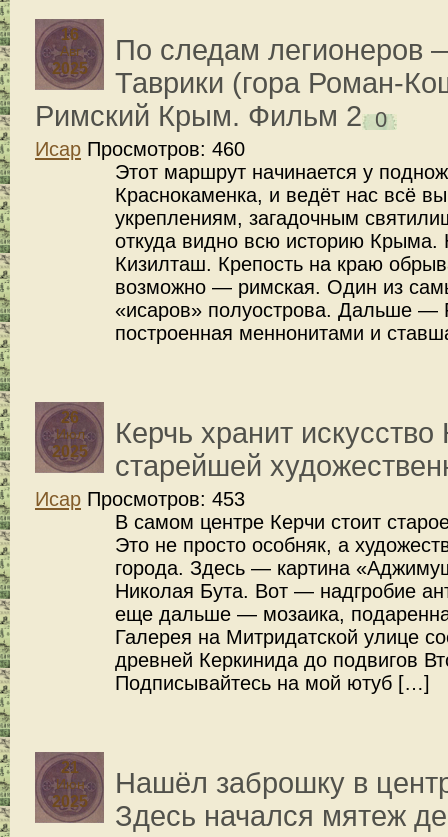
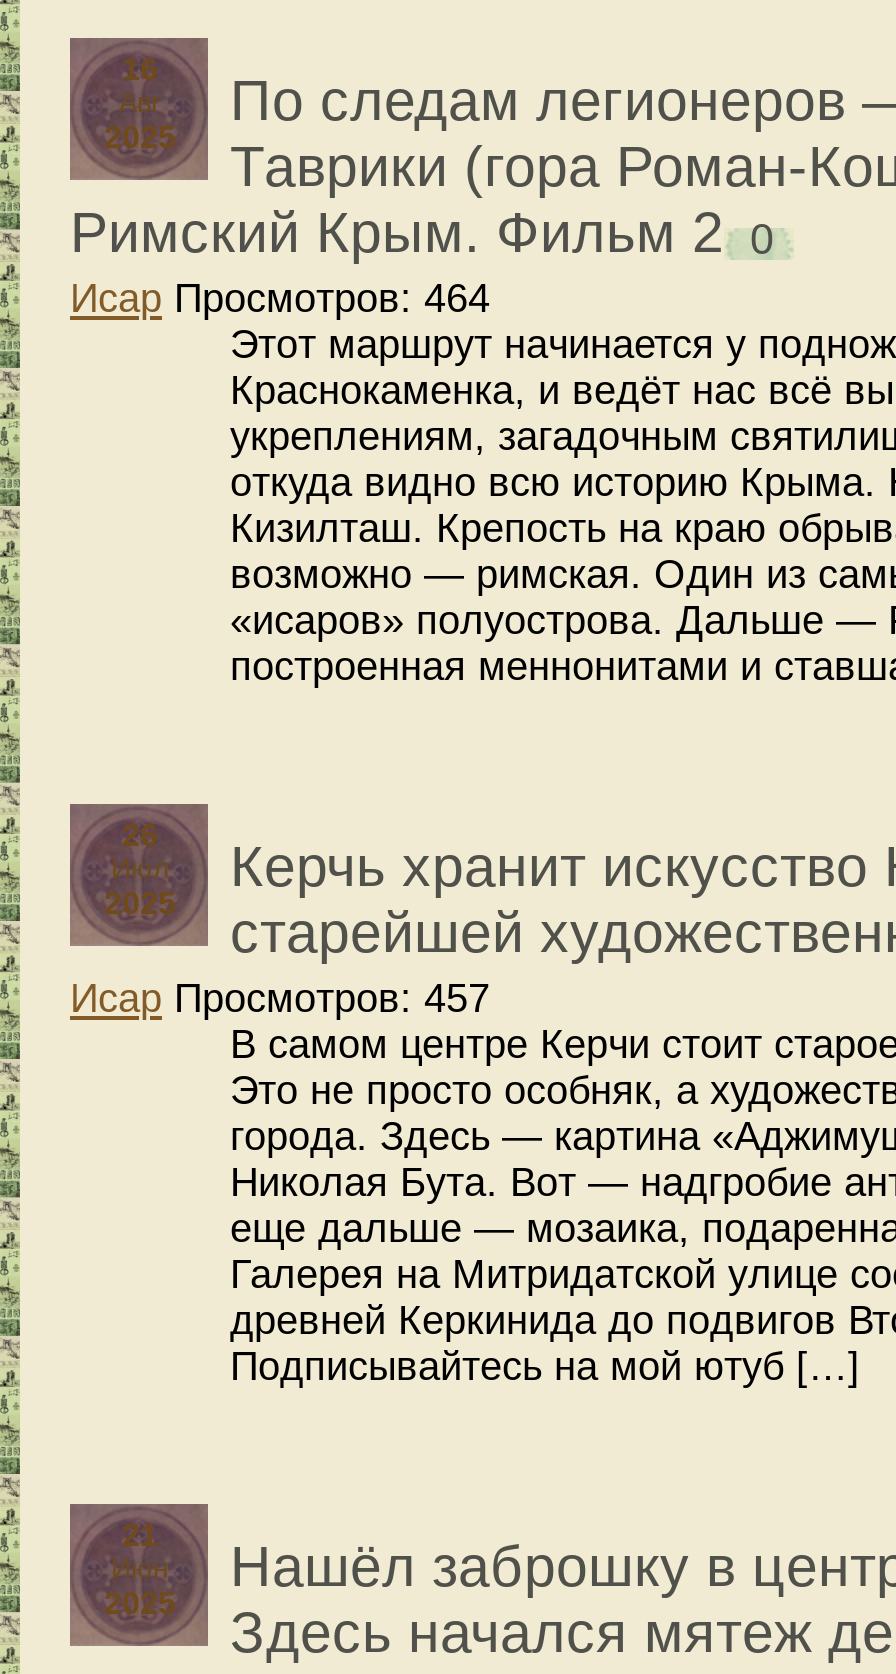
[35,138,245,160] Исар Просмотров: 460 -> [70,276,490,320] Исар Просмотров: 464
[35,488,245,510] Исар Просмотров: 453 -> [70,976,490,1020] Исар Просмотров: 457

